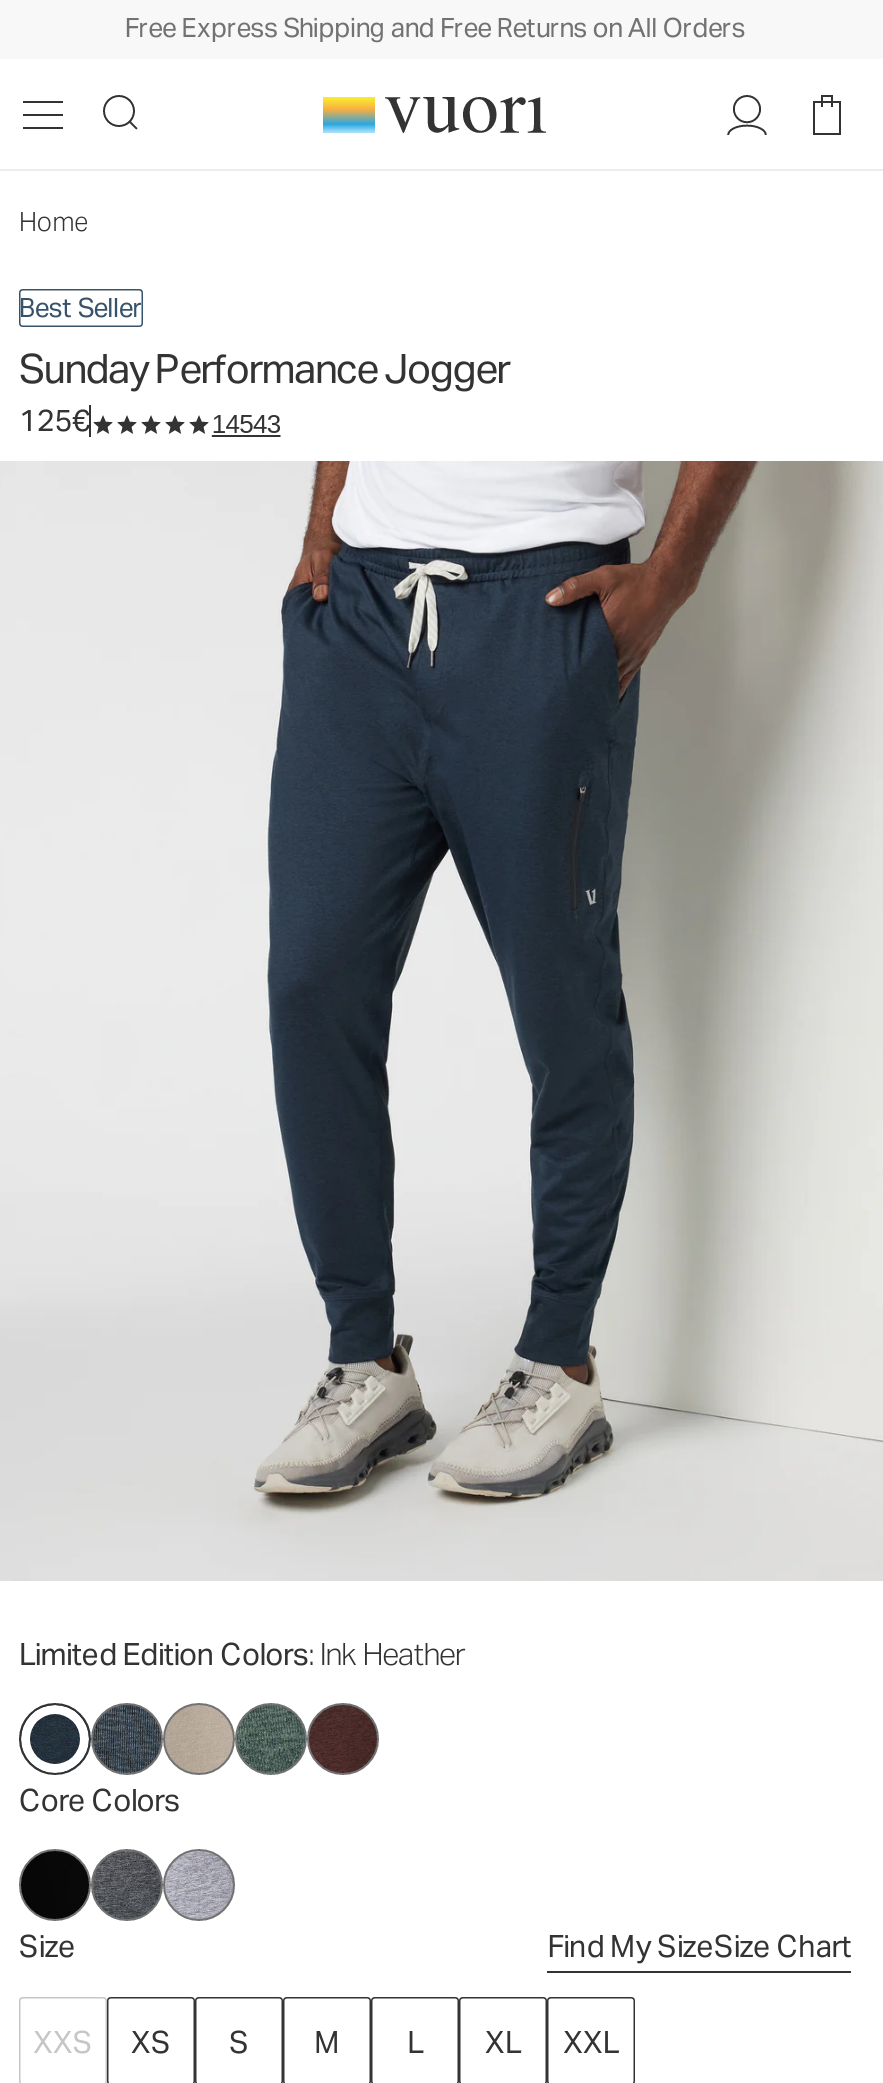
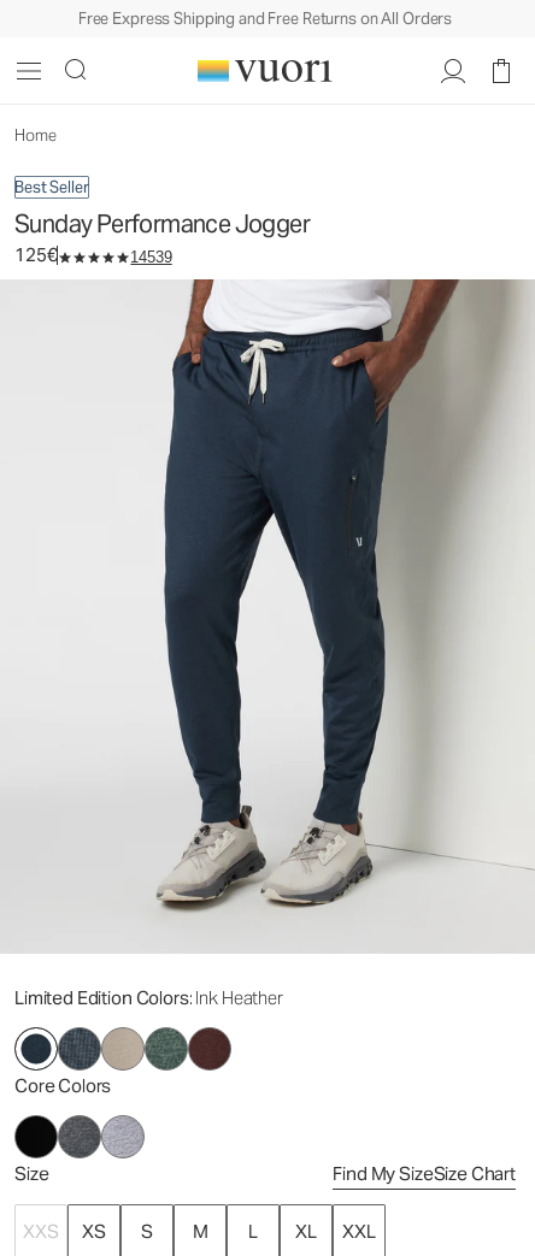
[212,409,281,439] 14543 -> [131,248,172,266] 14539

